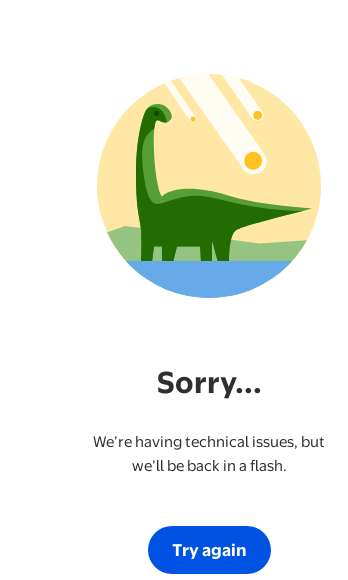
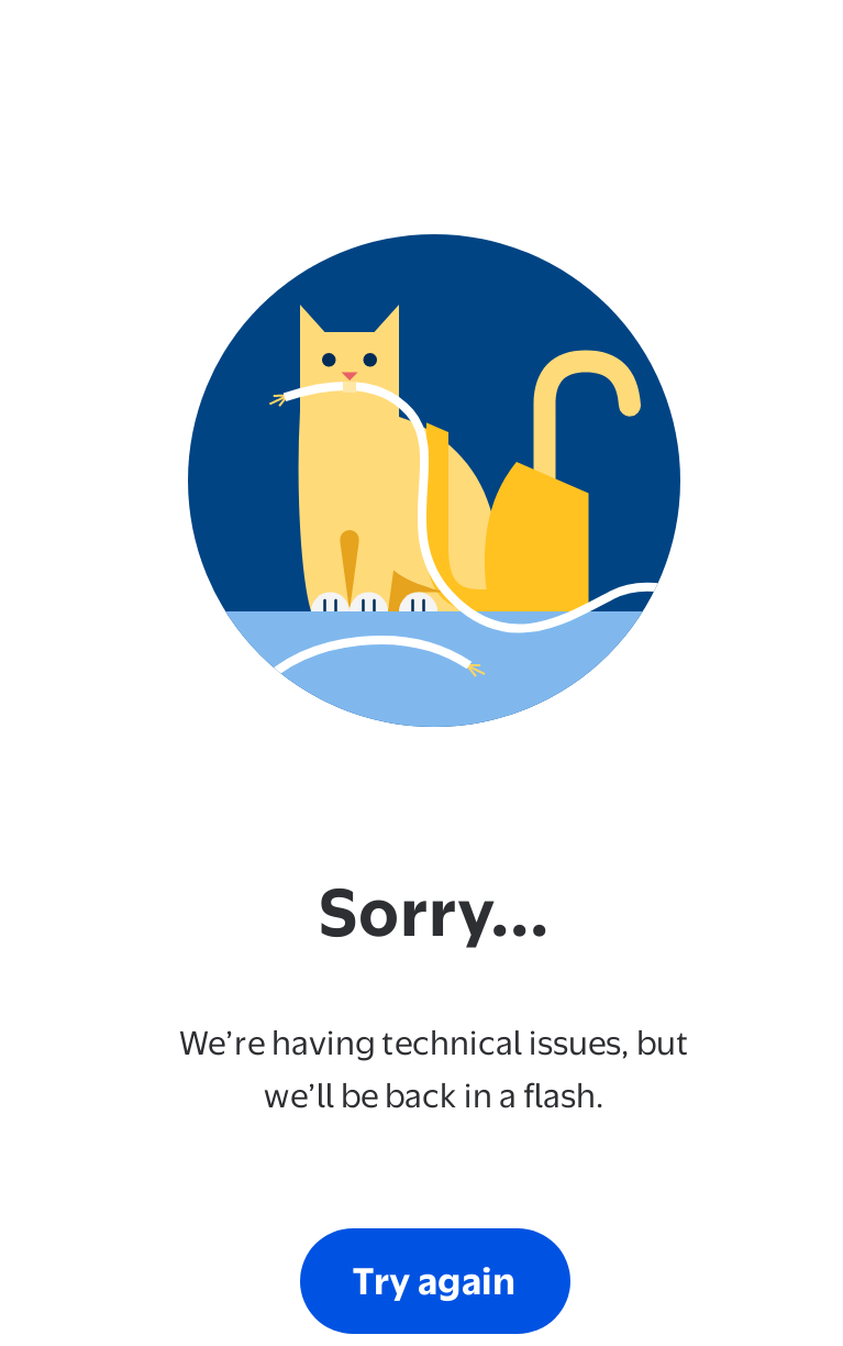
[97,74,321,275] [image] -> [186,232,683,678] [image]

